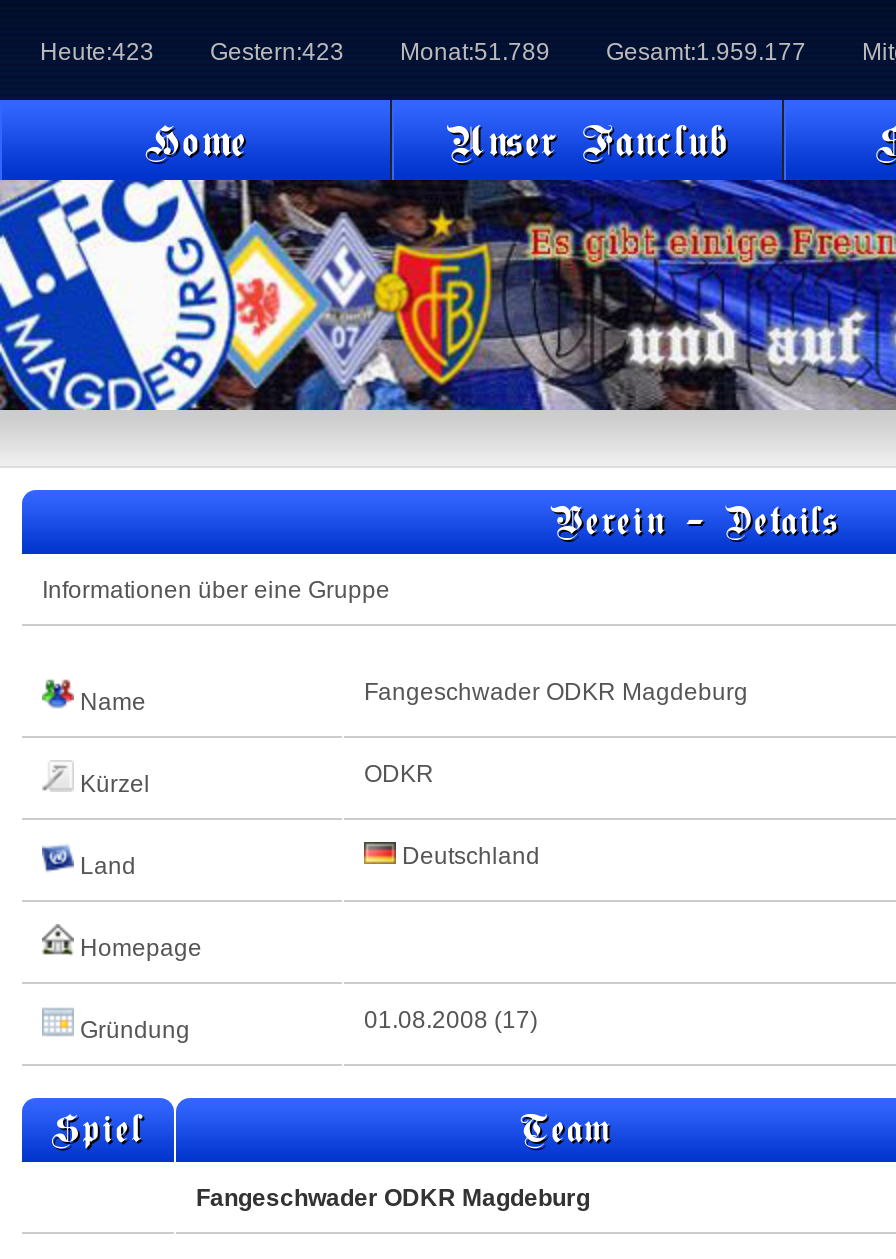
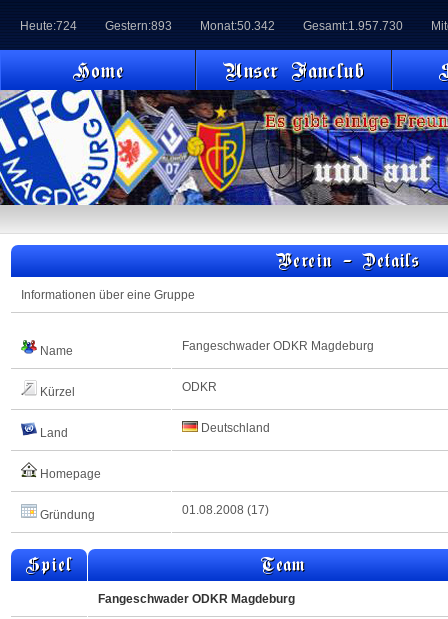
[40,38,806,66] Heute:423 | Gestern:423 | Monat:51.789 | Gesamt:1.959.177 -> [20,19,403,33] Heute:724 | Gestern:893 | Monat:50.342 | Gesamt:1.957.730

